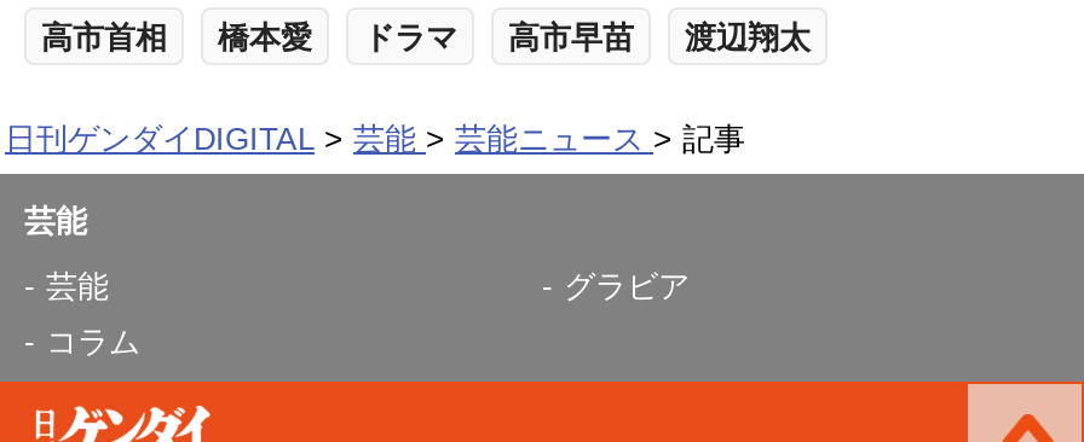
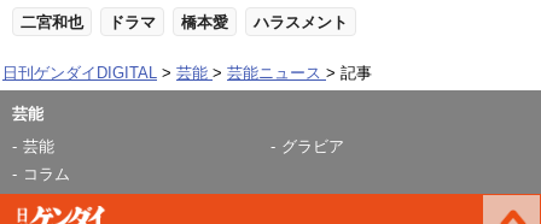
[41,19,312,55] 高市首相 | 橋本愛 -> [21,13,83,31] 二宮和也
[508,19,811,55] 高市早苗 | 渡辺翔太 -> [181,13,348,31] 橋本愛 | ハラスメント

